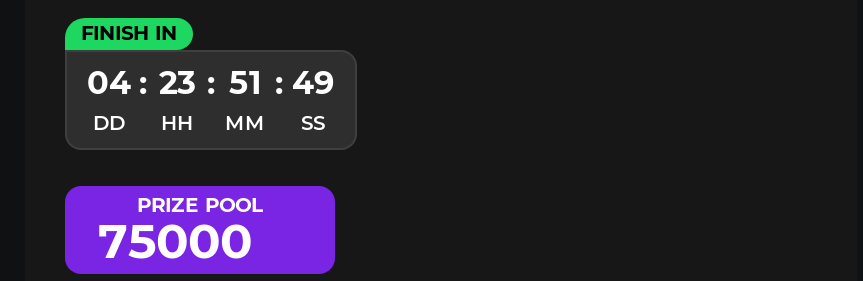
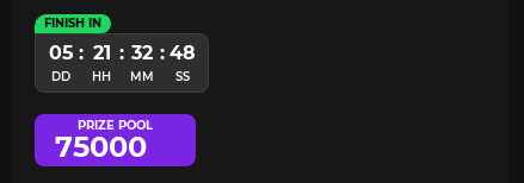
[87,63,131,101] 04 -> [48,41,73,64] 05
[139,63,195,101] : 23 -> [79,41,110,64] : 21
[207,63,261,101] : 51 -> [119,41,153,64] : 32
[275,63,334,101] : 49 -> [160,41,196,64] : 48

